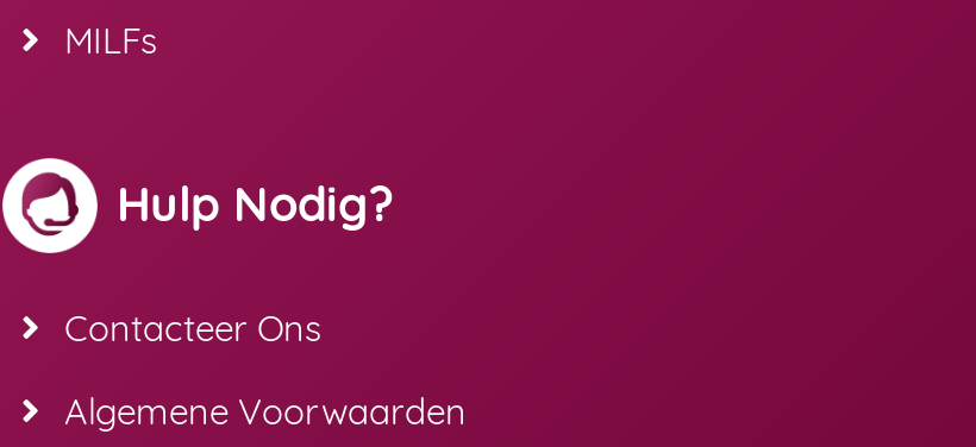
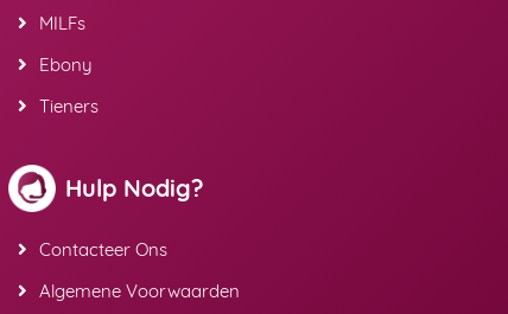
none -> [39,53,99,117] Ebony | Tieners

